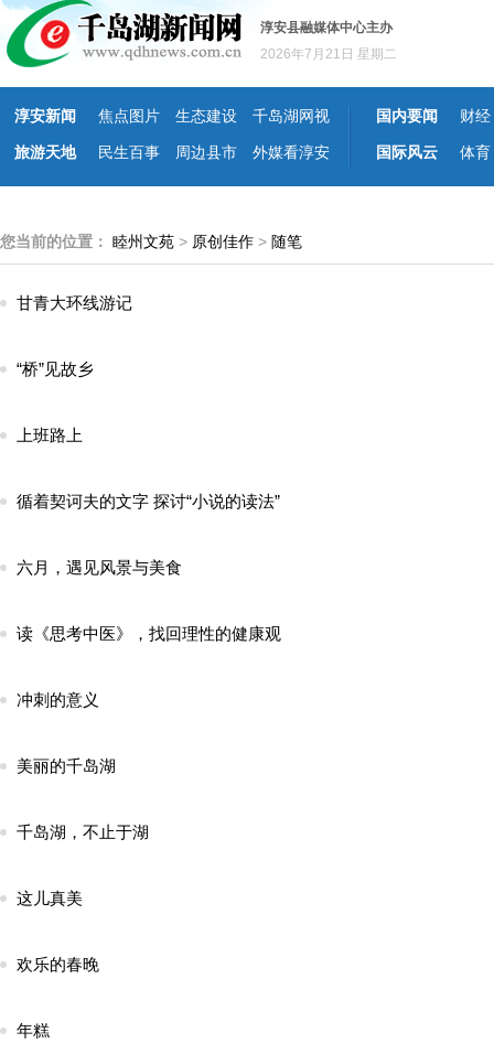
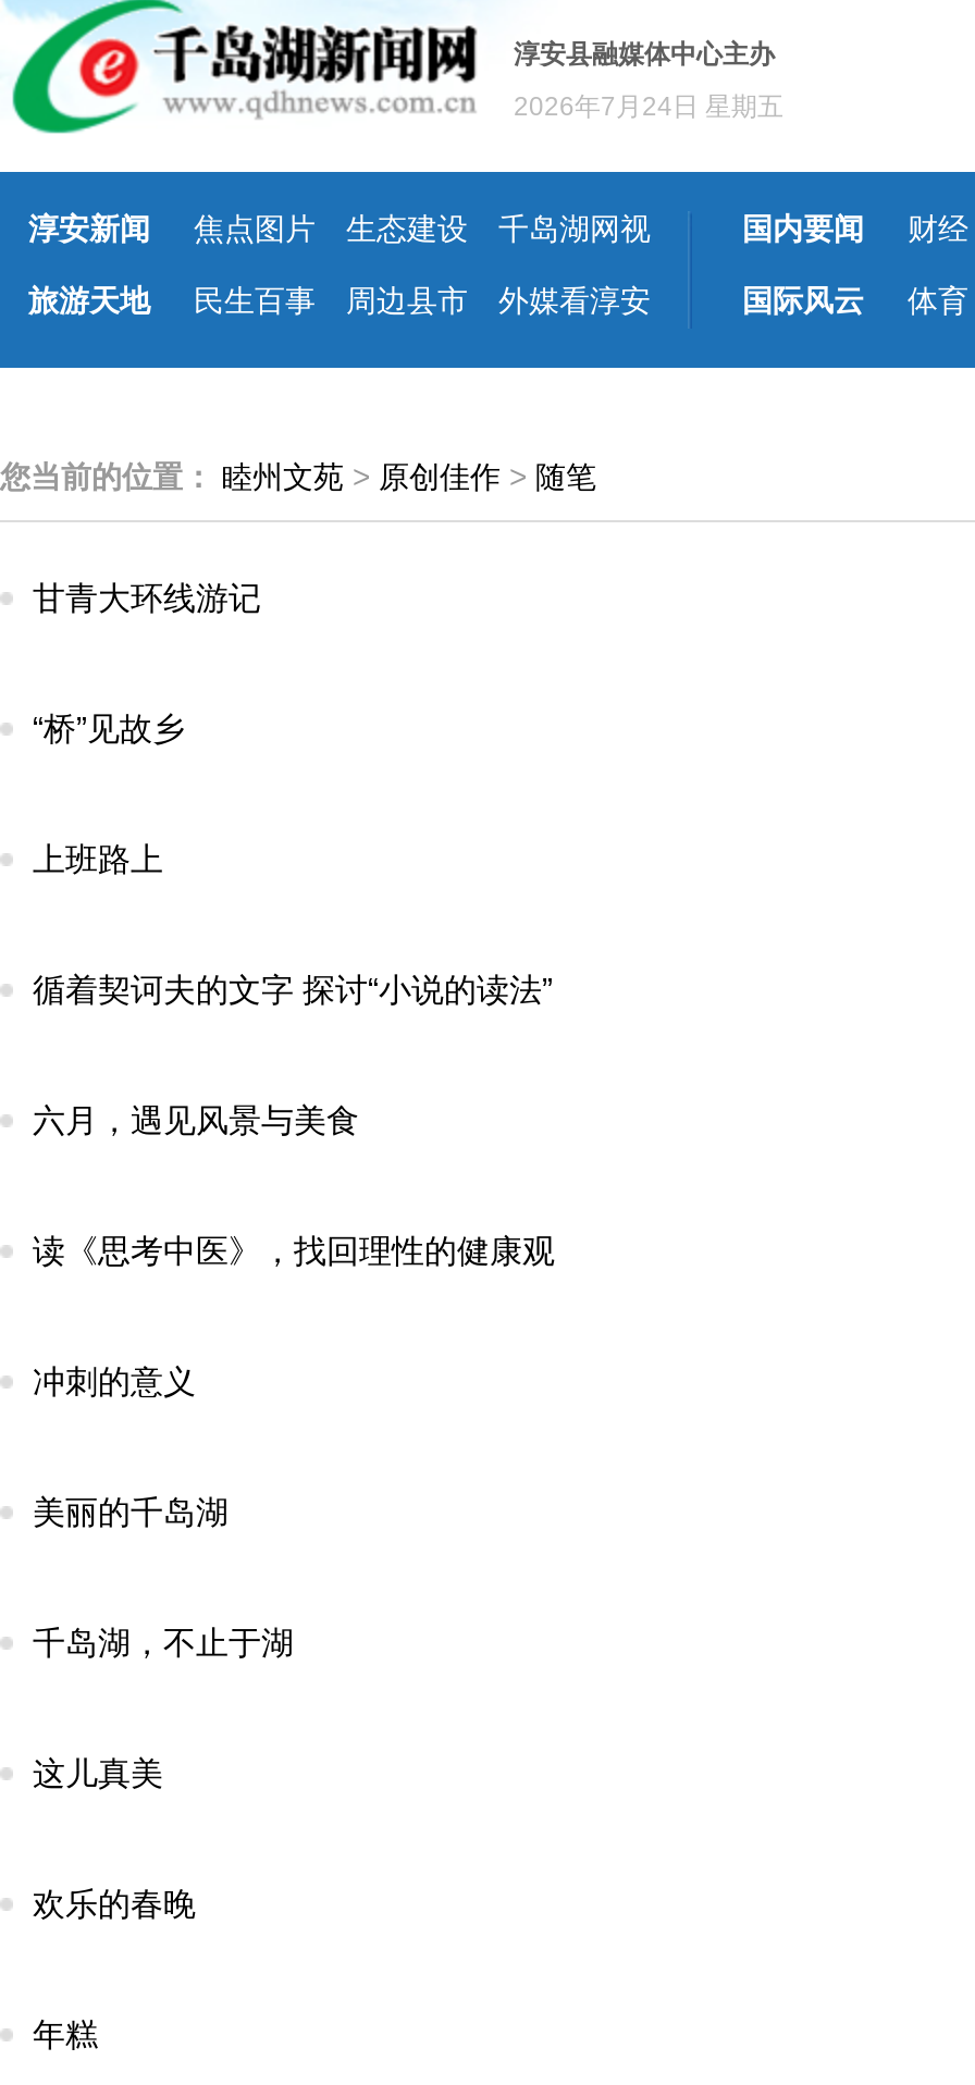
[260,46,397,62] 2026年7月21日 星期二 -> [514,91,783,122] 2026年7月24日 星期五

